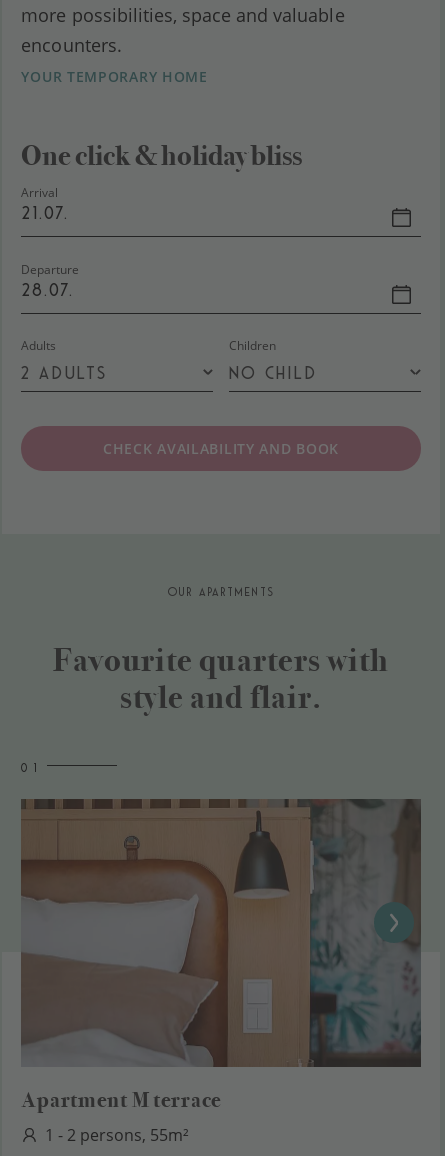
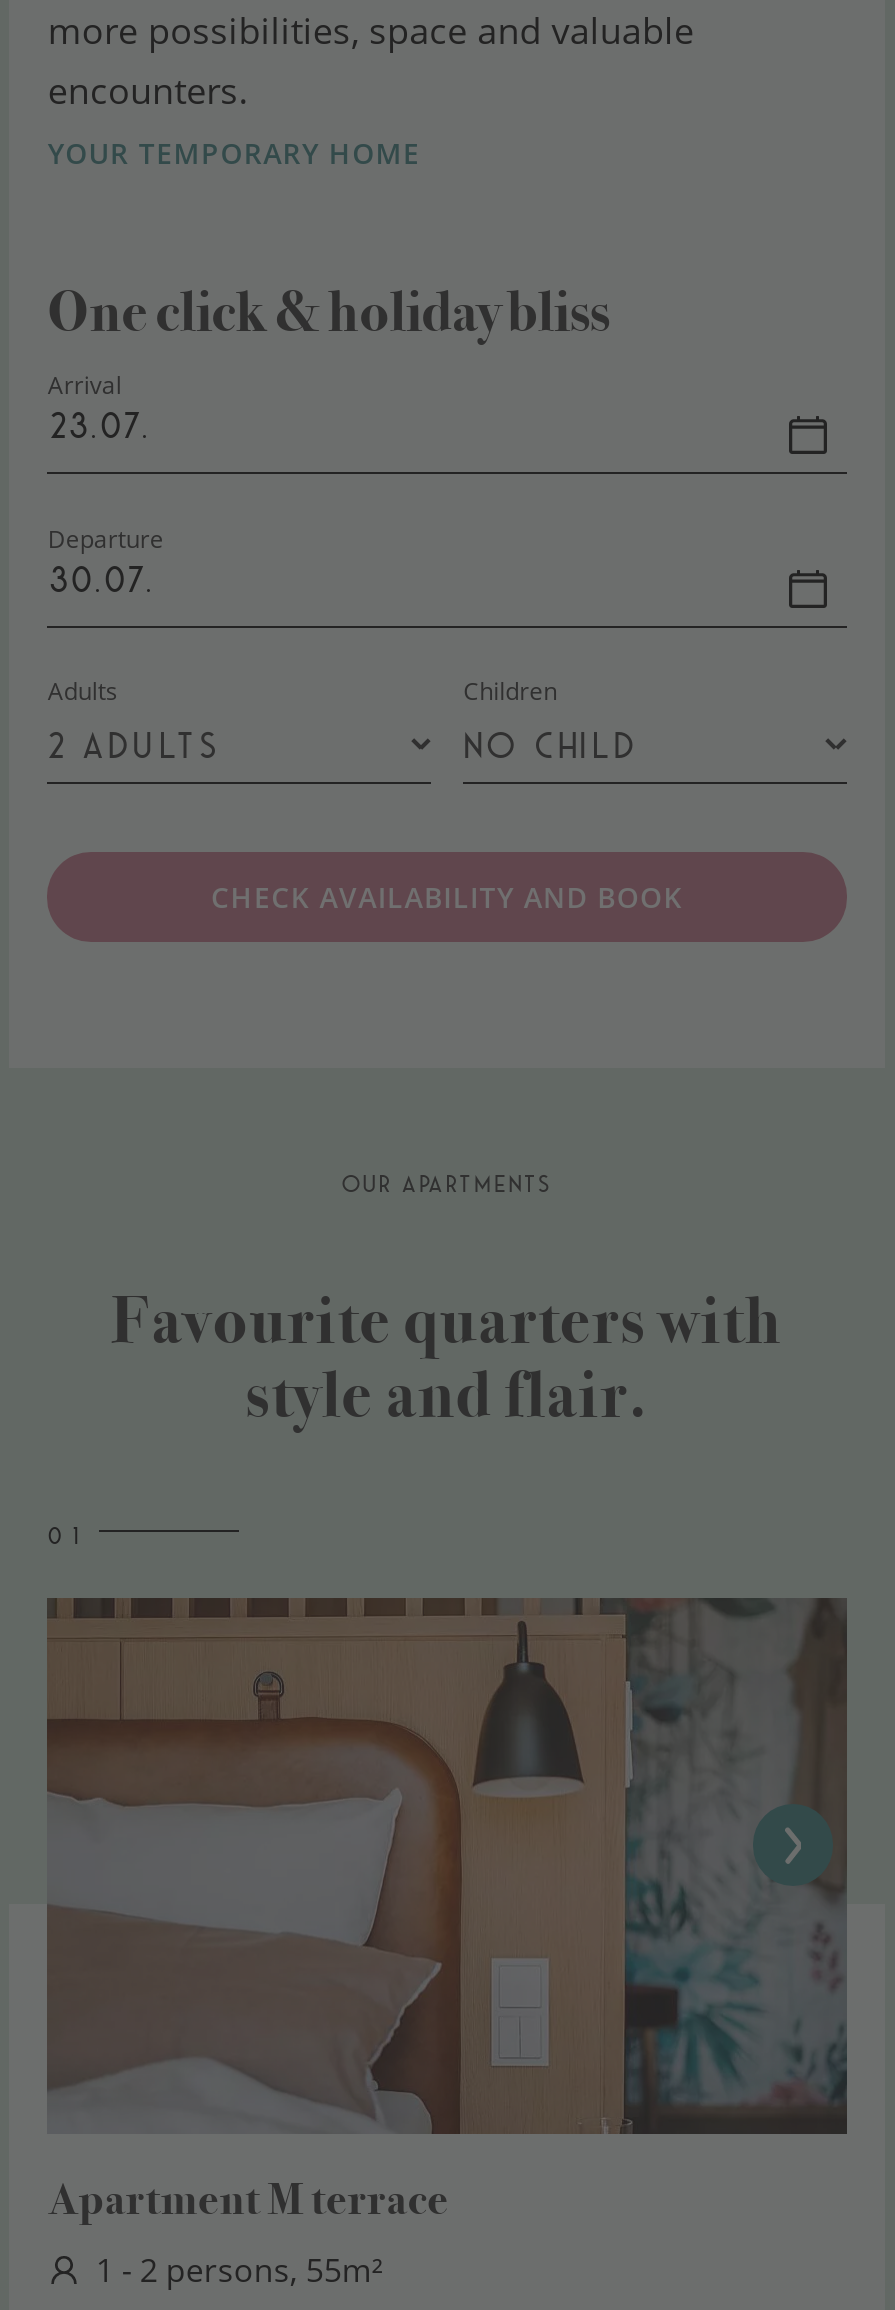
[22,204,69,223] 21.07. -> [50,409,152,447] 23.07.
[22,281,74,300] 28.07. -> [50,562,156,600] 30.07.

